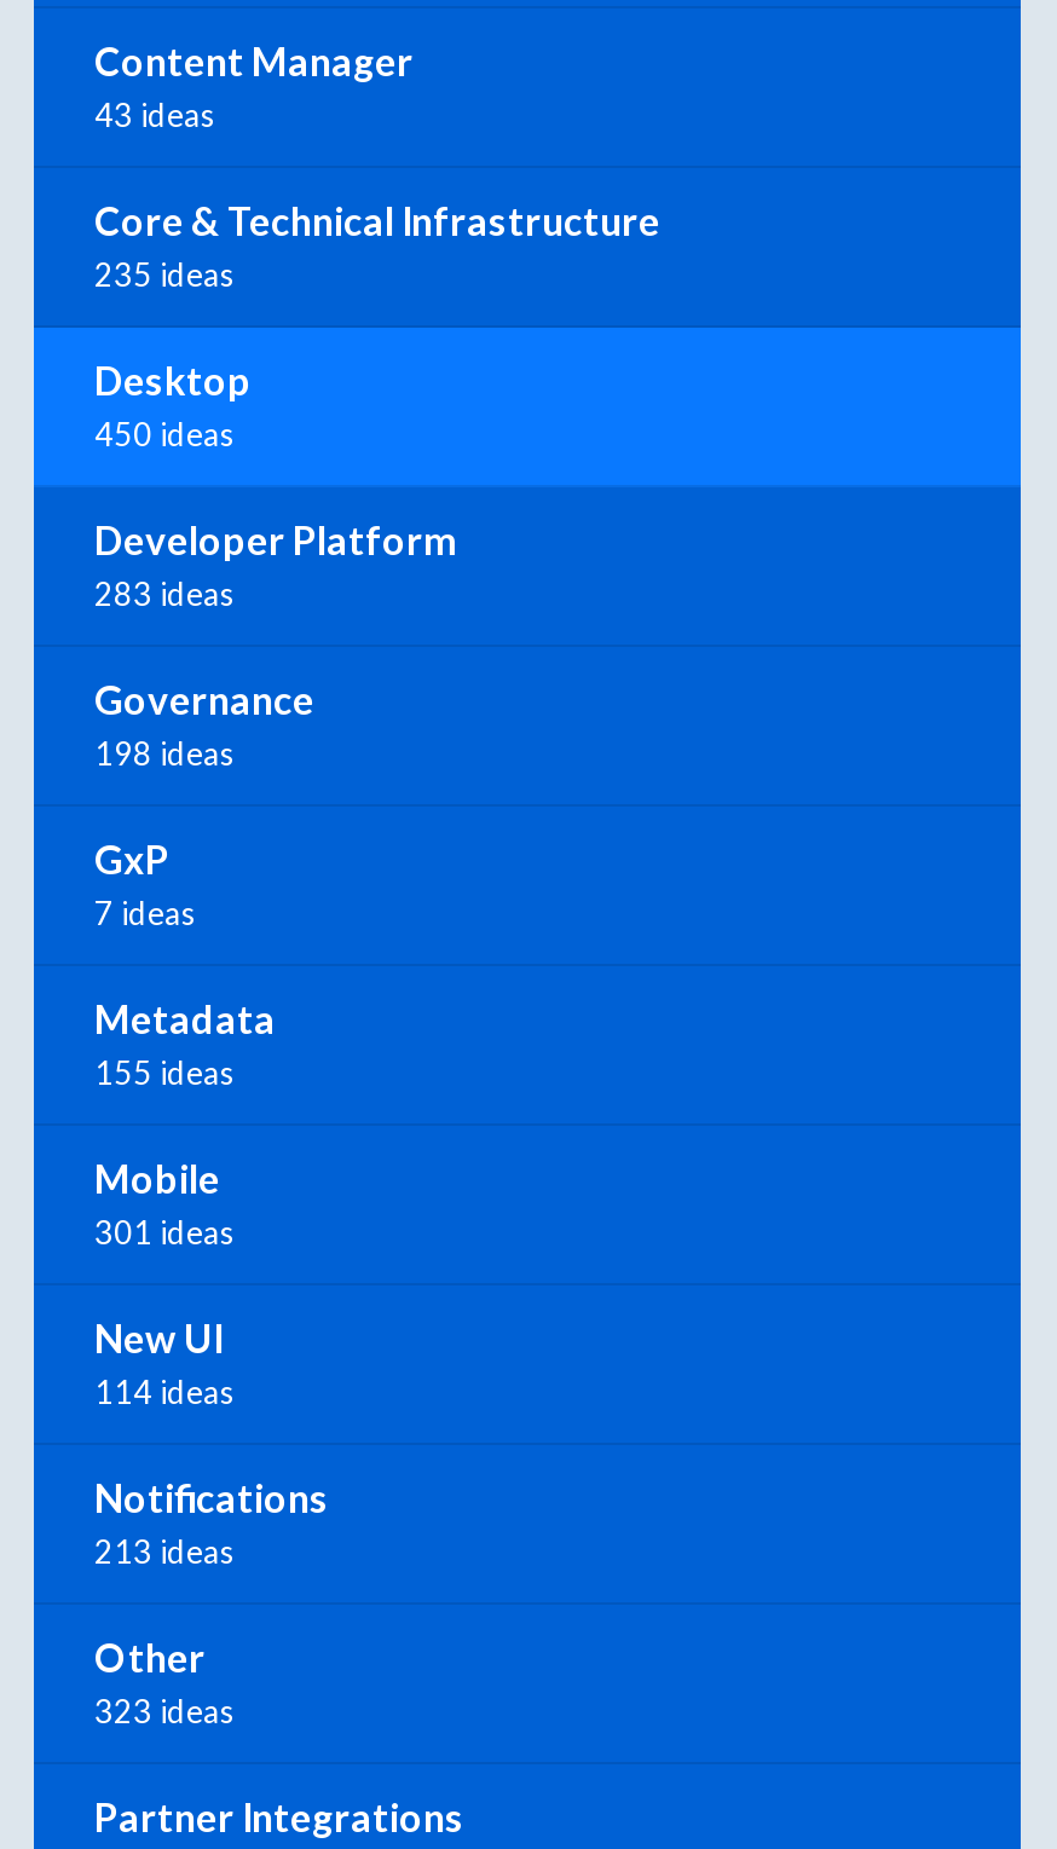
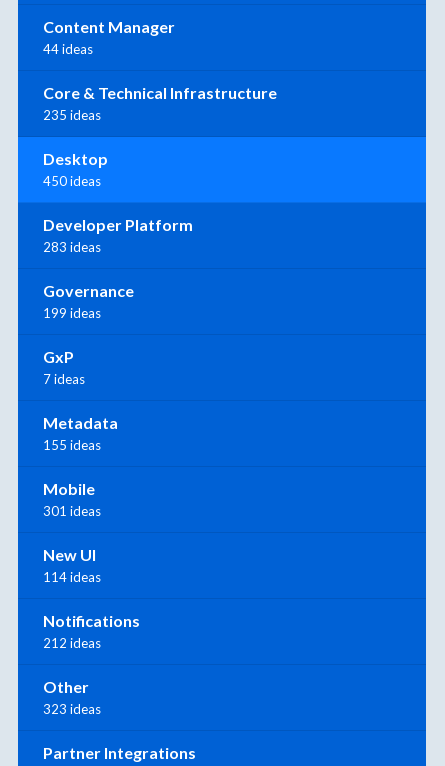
[94,97,215,135] 43 ideas -> [43,41,93,57] 44 ideas
[94,735,235,774] 198 ideas -> [43,305,101,321] 199 ideas
[94,1533,235,1572] 213 ideas -> [43,635,101,651] 212 ideas

